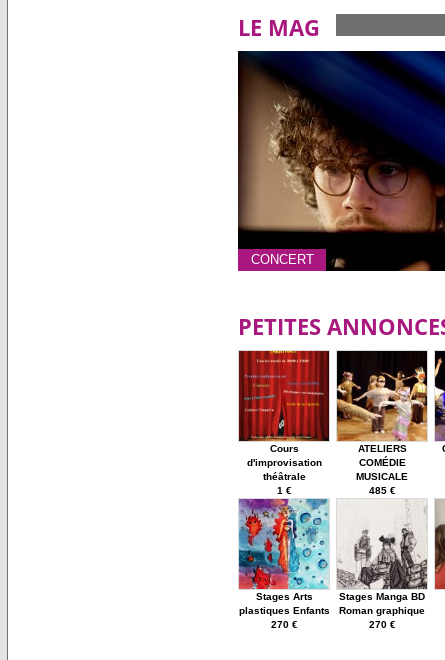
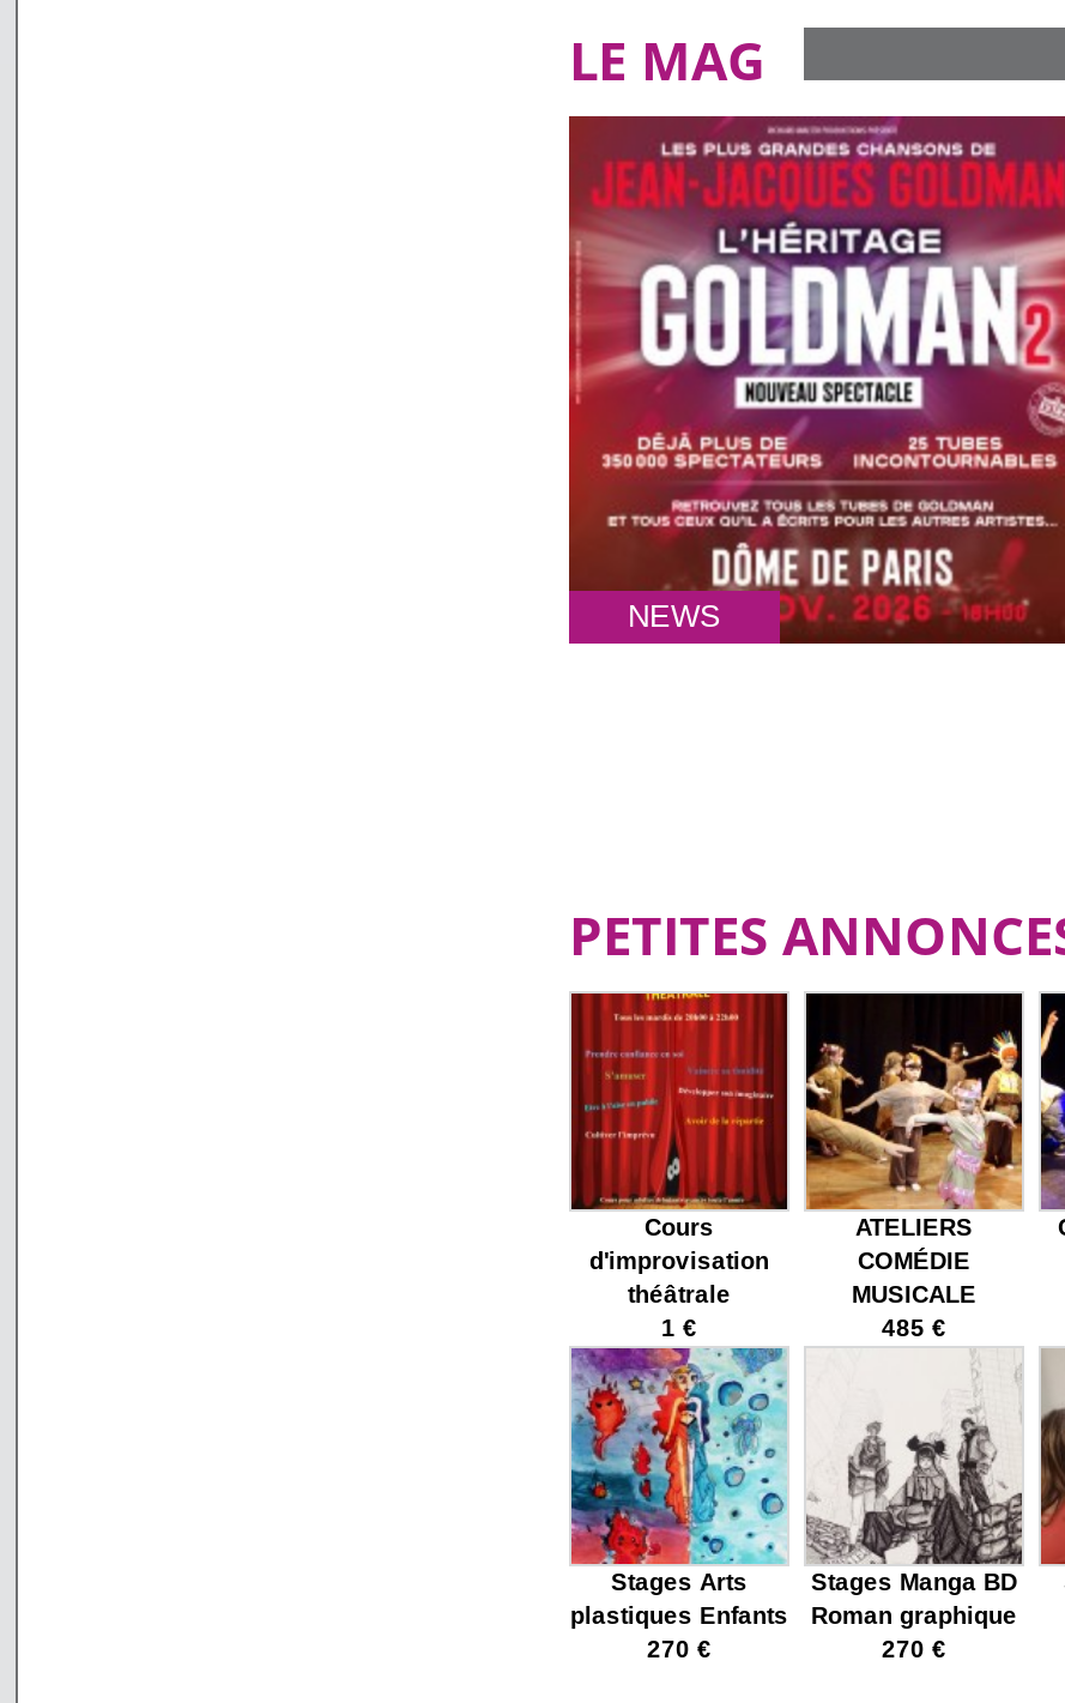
[237,50,442,272] [image] | CONCERT -> [567,114,1058,646] [image] | NEWS

